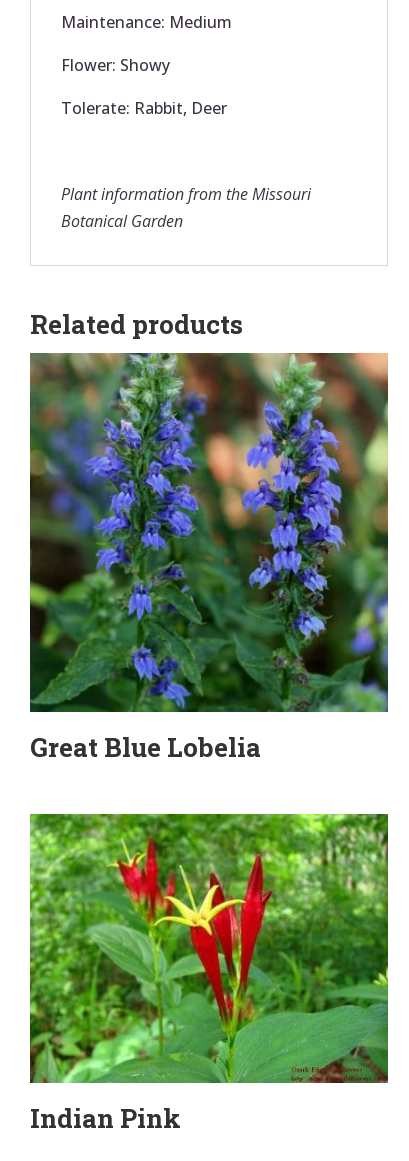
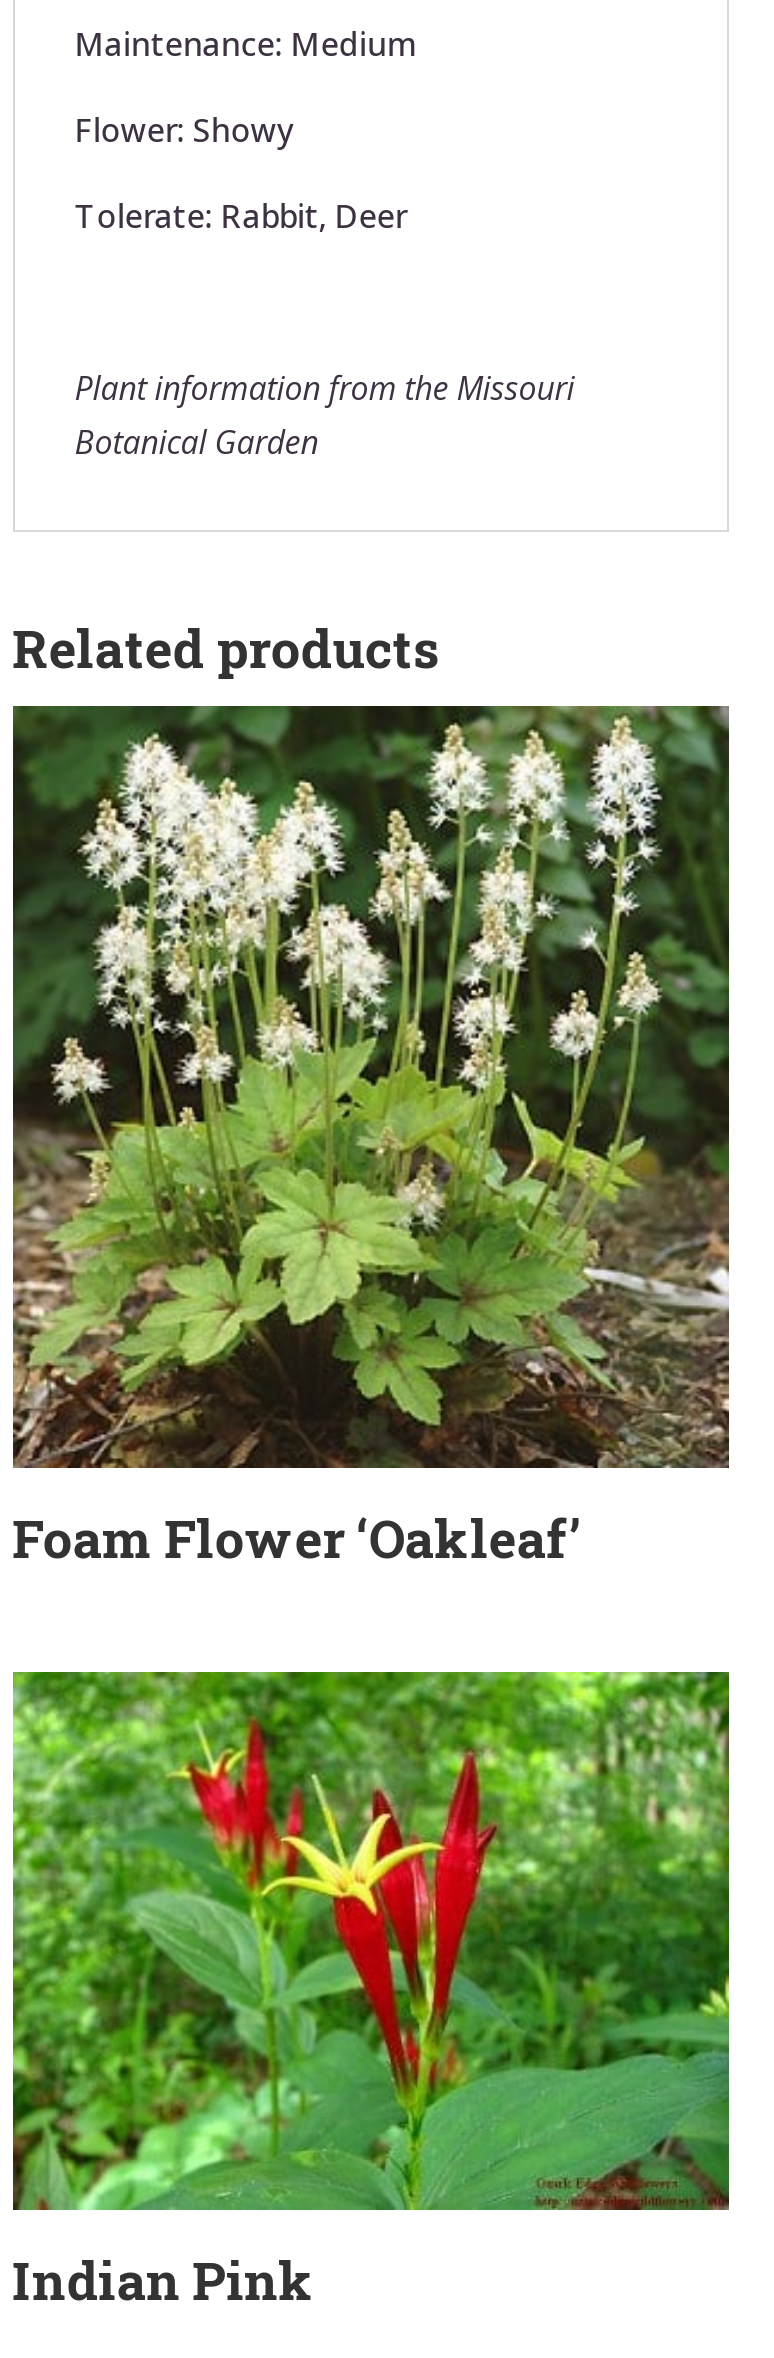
[29,352,389,764] [image] | Great Blue Lobelia -> [11,704,731,1573] [image] | Foam Flower ‘Oakleaf’

